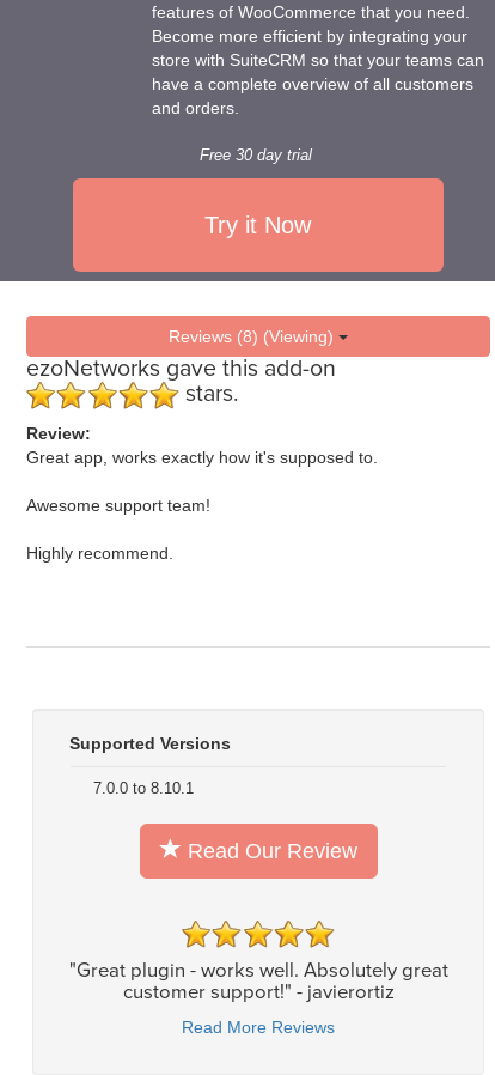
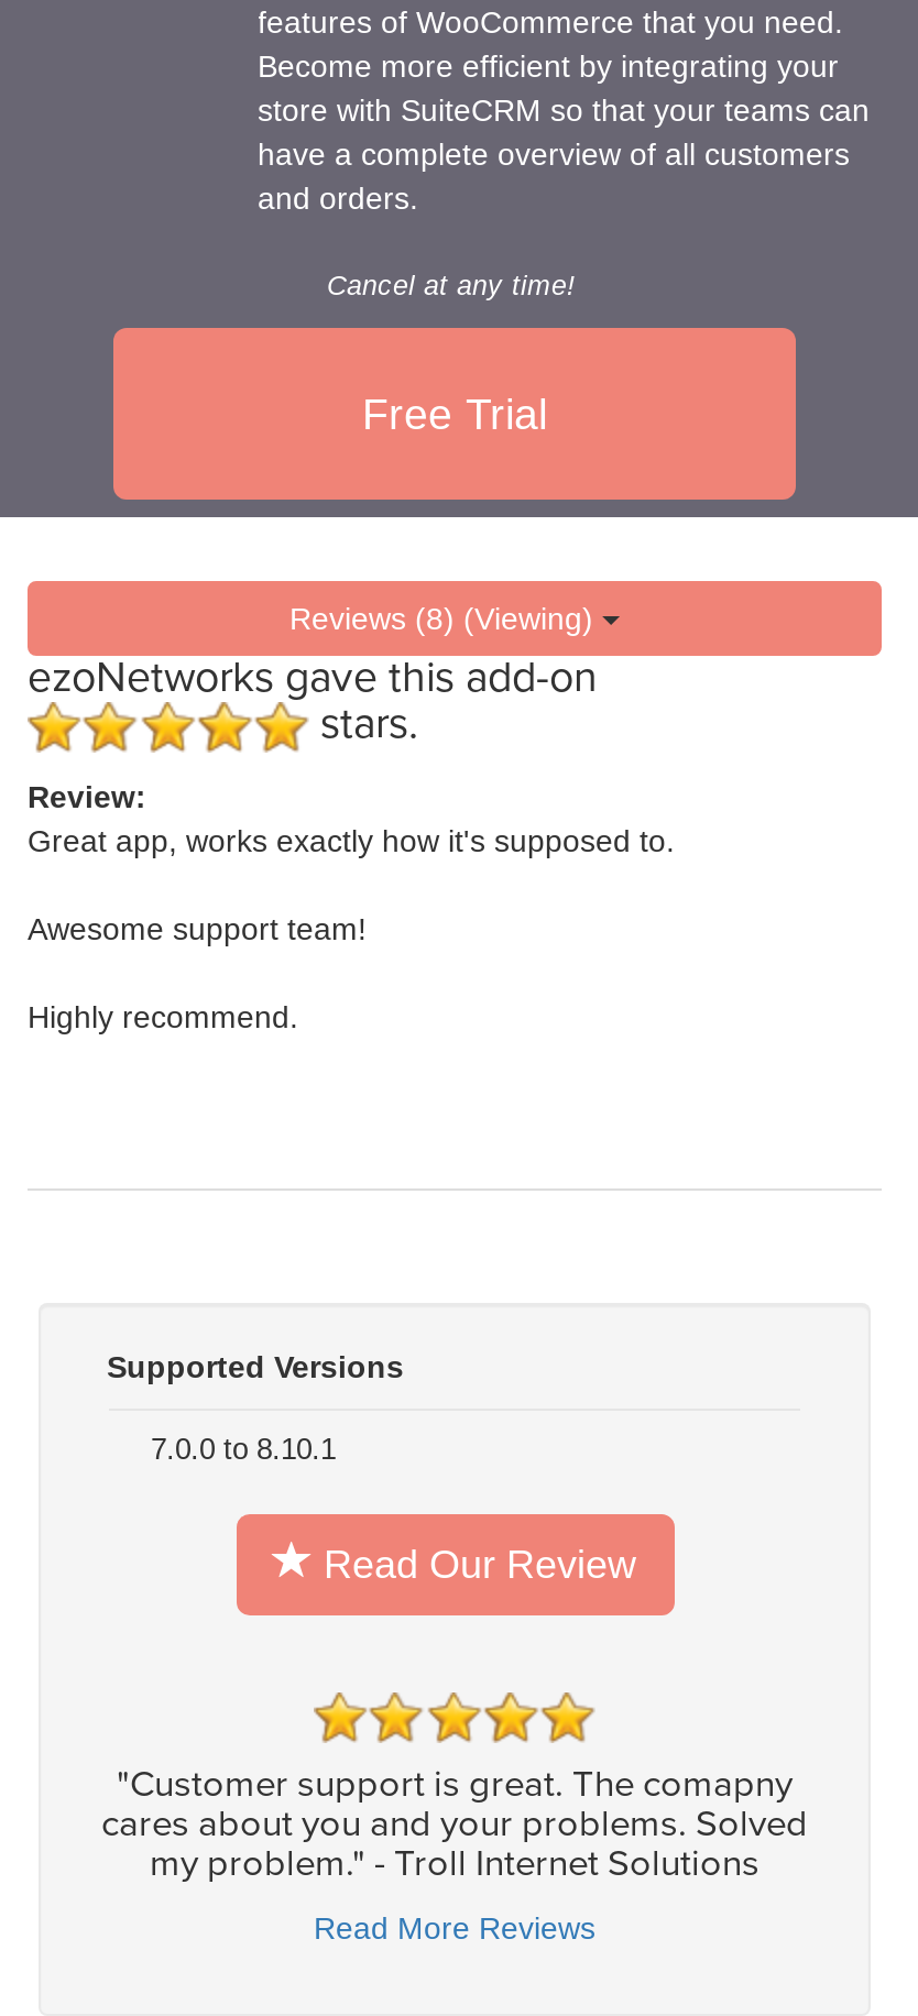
[200,147,313,164] Free 30 day trial -> [327,271,576,302] Cancel at any time!
[205,212,311,238] Try it Now -> [362,390,547,438] Free Trial
[69,959,448,1004] "Great plugin - works well. Absolutely great | customer support!" - javierortiz -> [101,1763,808,1886] "Customer support is great. The comapny | cares about you and your problems. Solved | my problem." - Troll Internet Solutions

